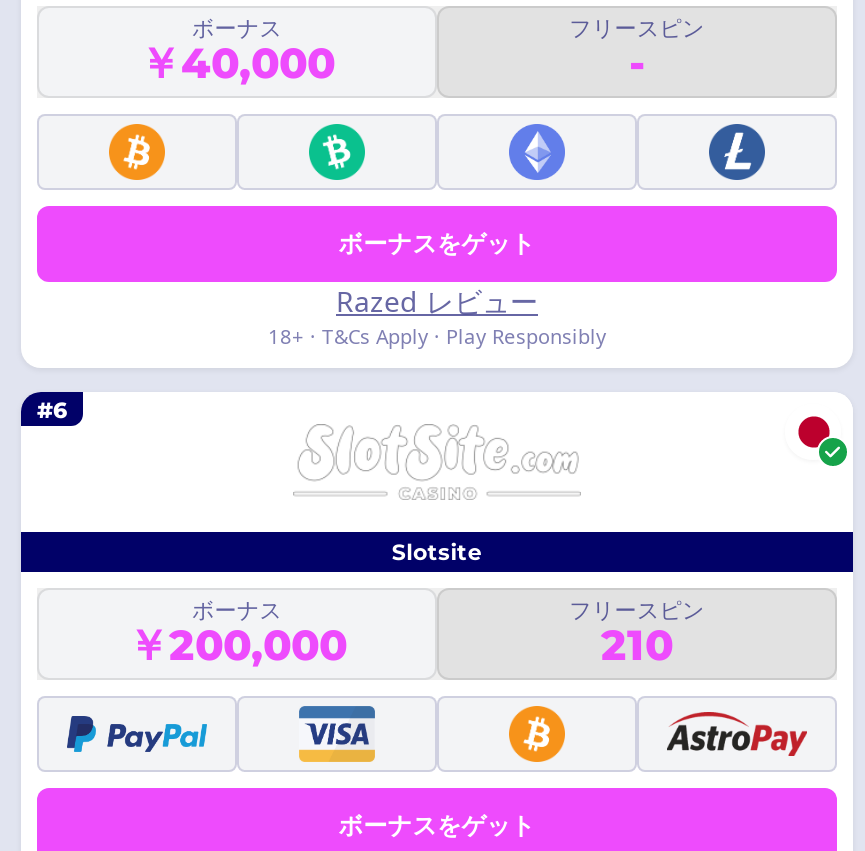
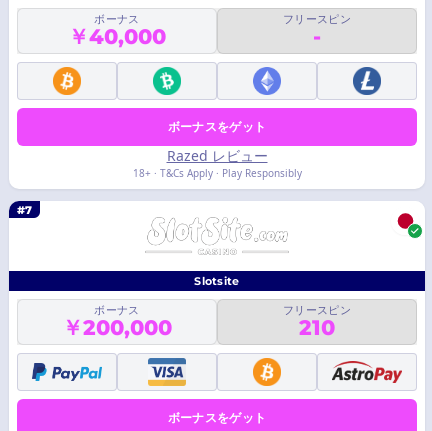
[37,396,67,424] #6 -> [17,203,32,217] #7

